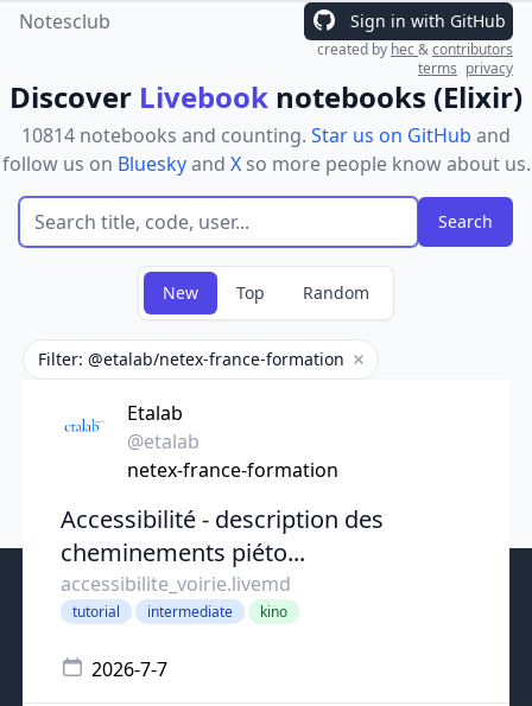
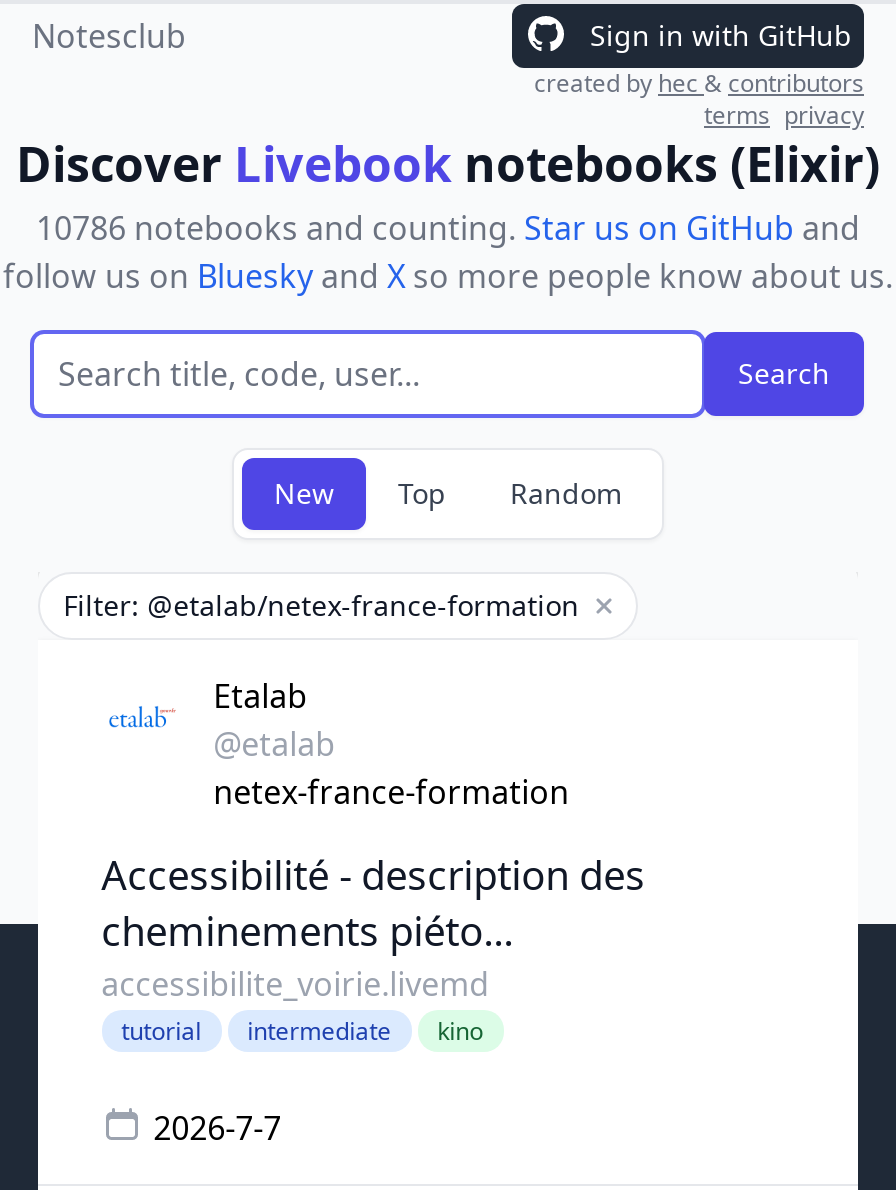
[21,122,511,148] 10814 notebooks and counting. Star us on GitHub and -> [36,206,860,250] 10786 notebooks and counting. Star us on GitHub and

